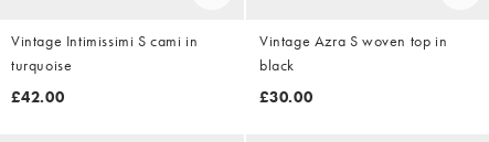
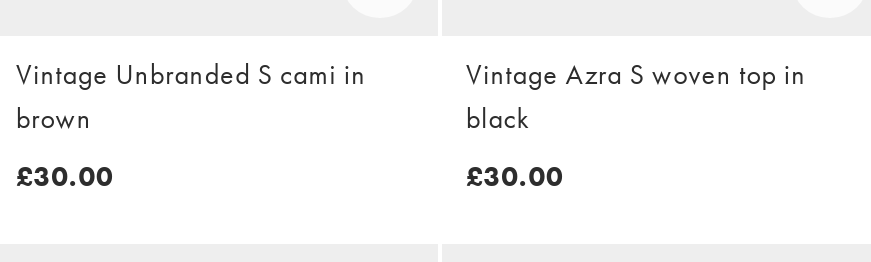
[11,31,198,75] Vintage Intimissimi S cami in | turquoise -> [16,56,366,136] Vintage Unbranded S cami in | brown
[11,87,65,107] £42.00 -> [16,158,114,194] £30.00

